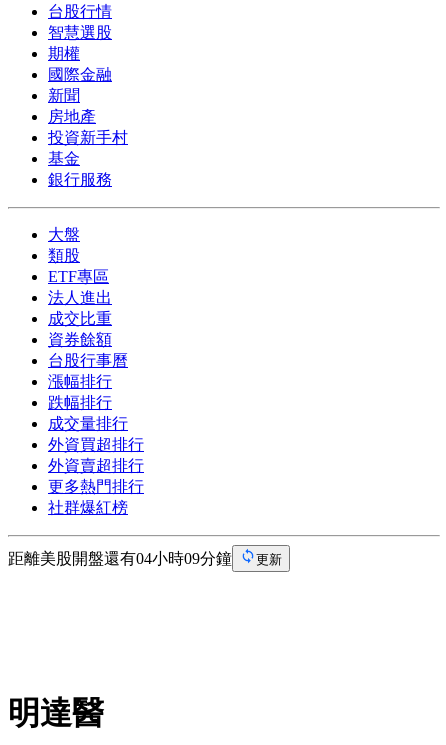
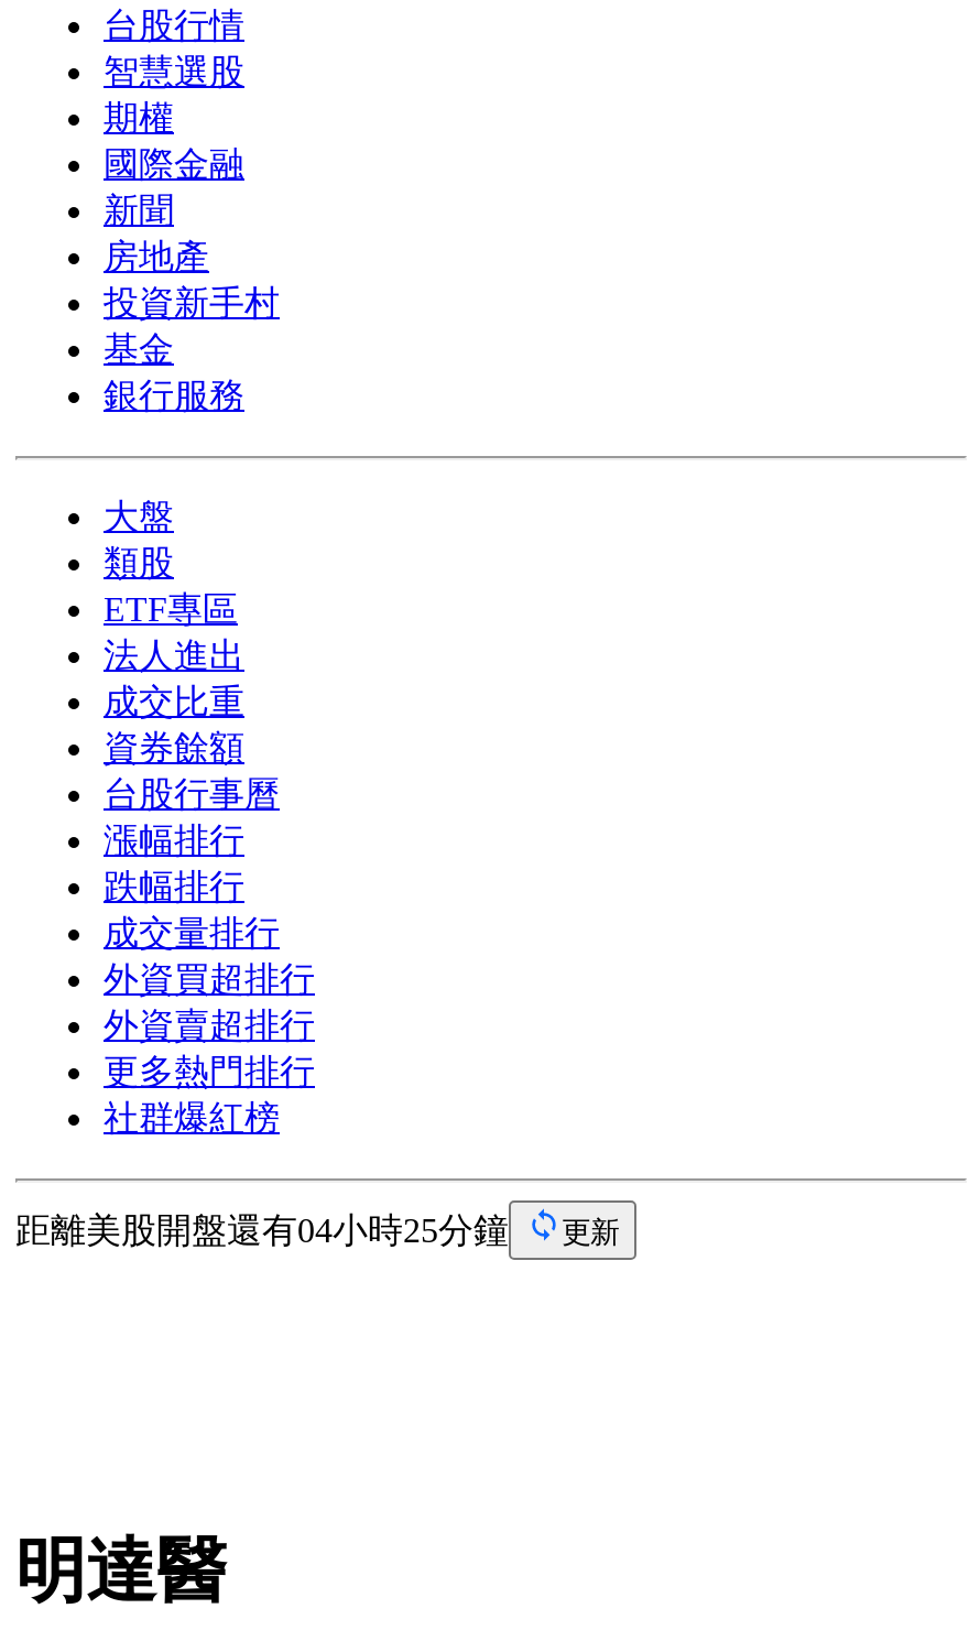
[8,550,232,567] 距離美股開盤還有04小時09分鐘 -> [15,1211,509,1249] 距離美股開盤還有04小時25分鐘

